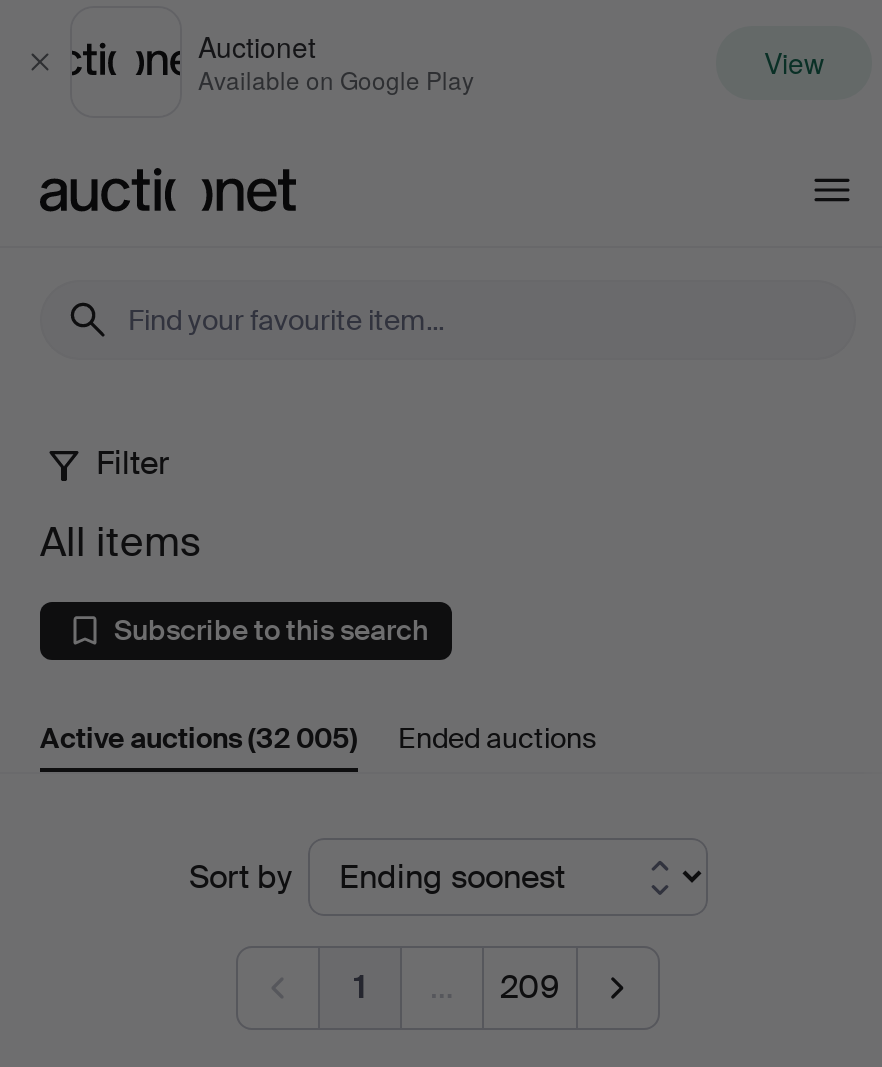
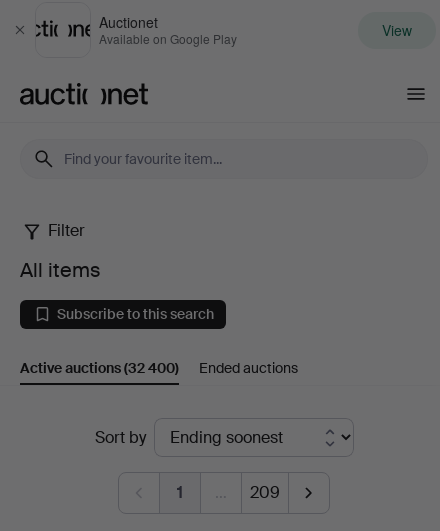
[40,719,358,755] Active auctions(32 005) -> [20,359,179,377] Active auctions(32 400)

